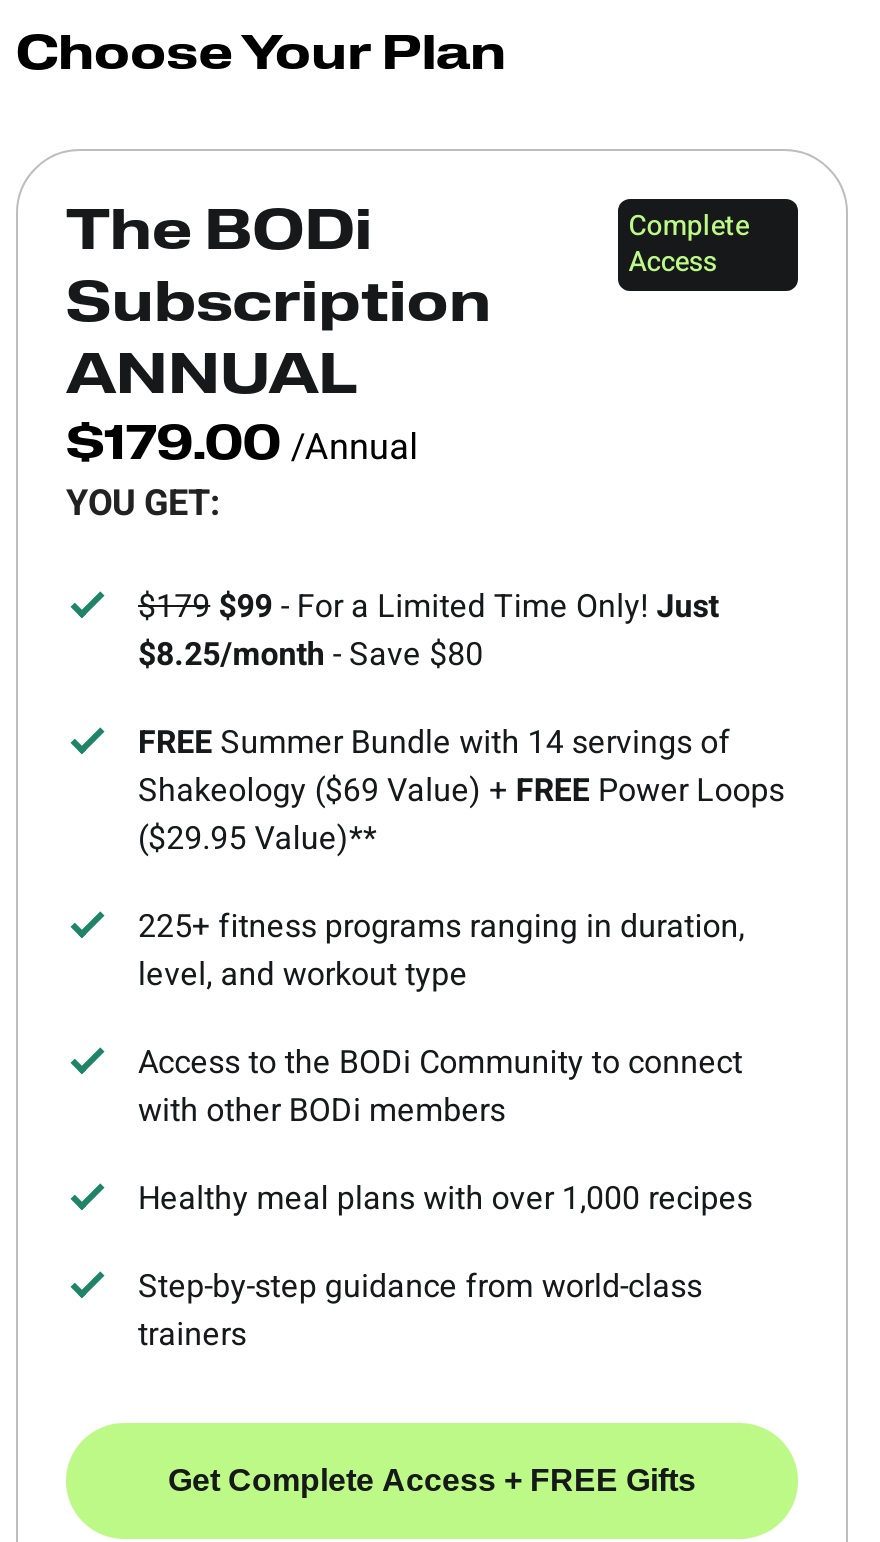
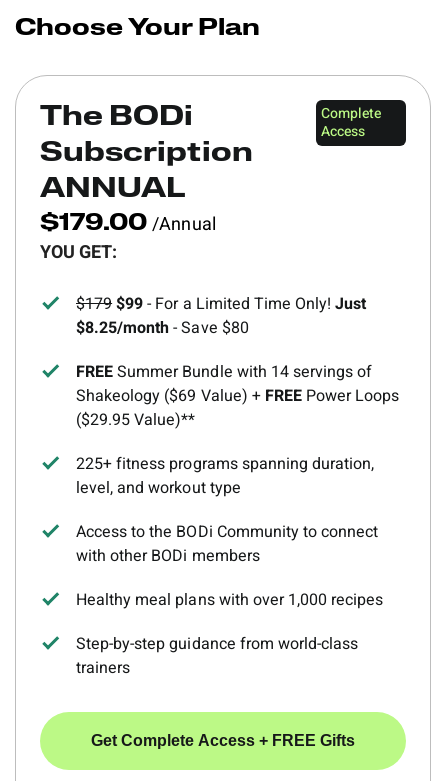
[138,903,745,951] 225+ fitness programs ranging in duration, -> [76,452,374,476] 225+ fitness programs spanning duration,

